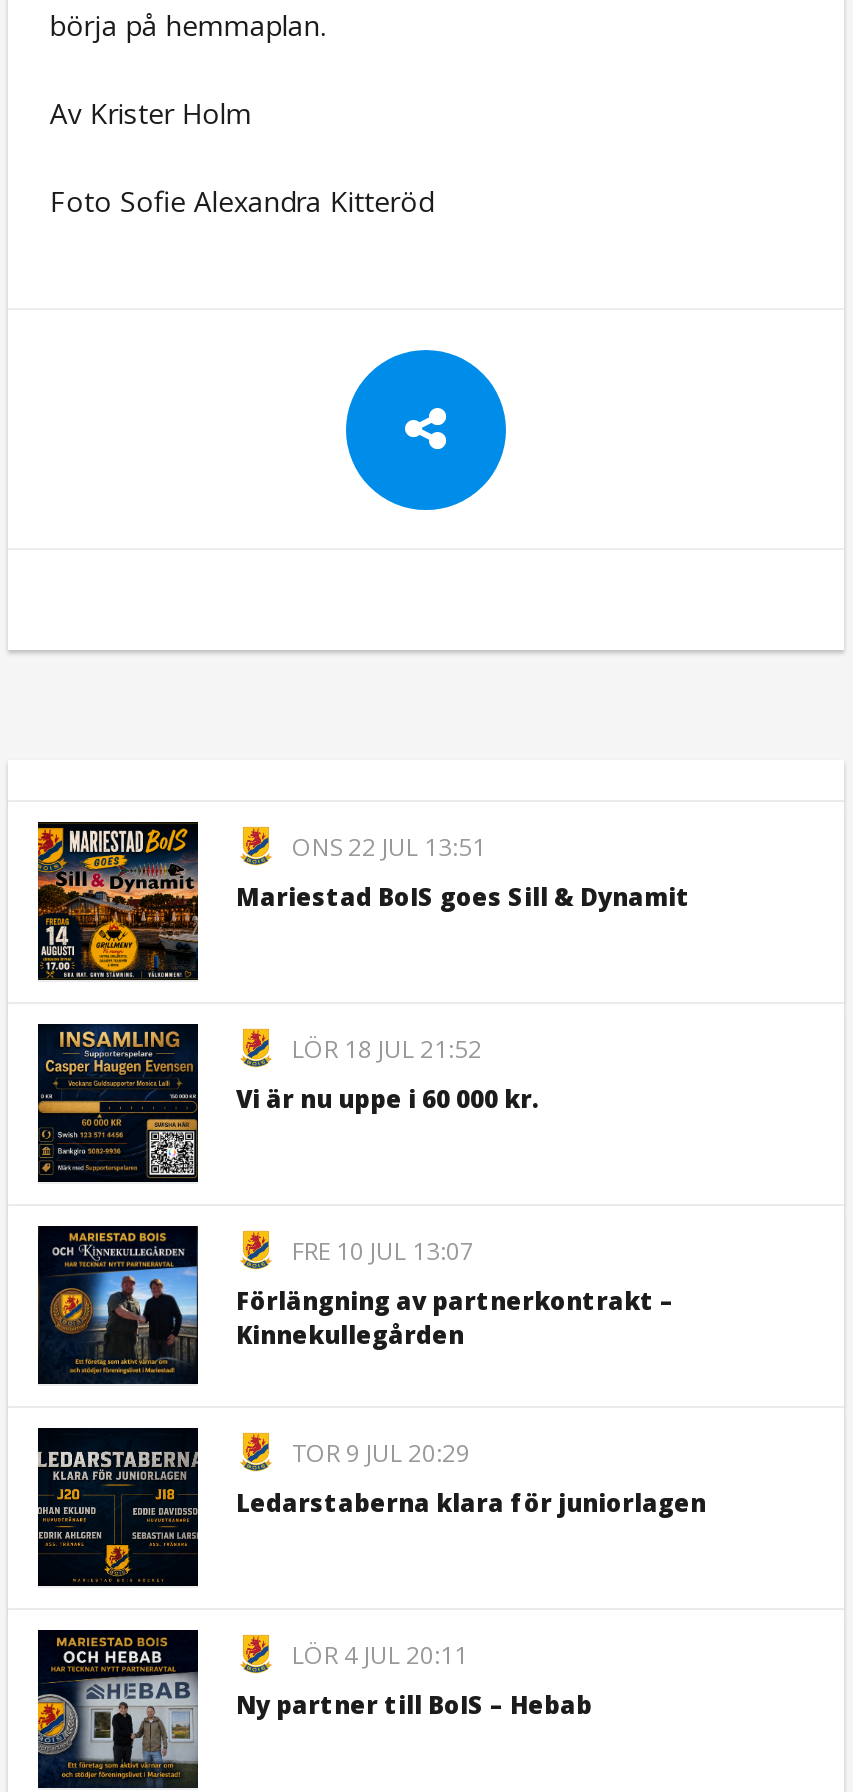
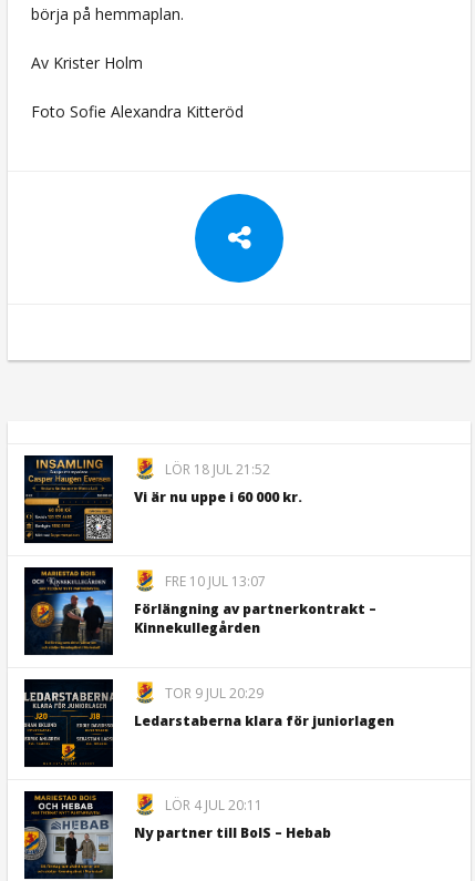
[36,822,690,980] [image] | ONS 22 JUL 13:51 | Mariestad BoIS goes Sill & Dynamit -> none

